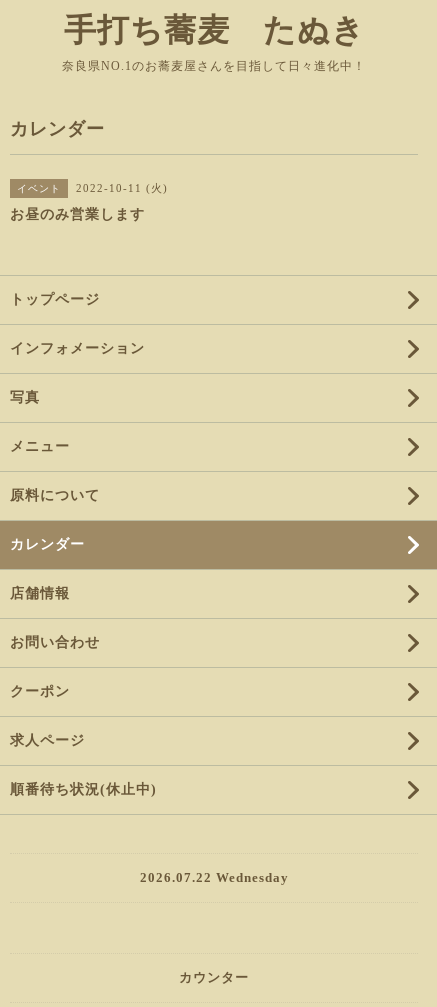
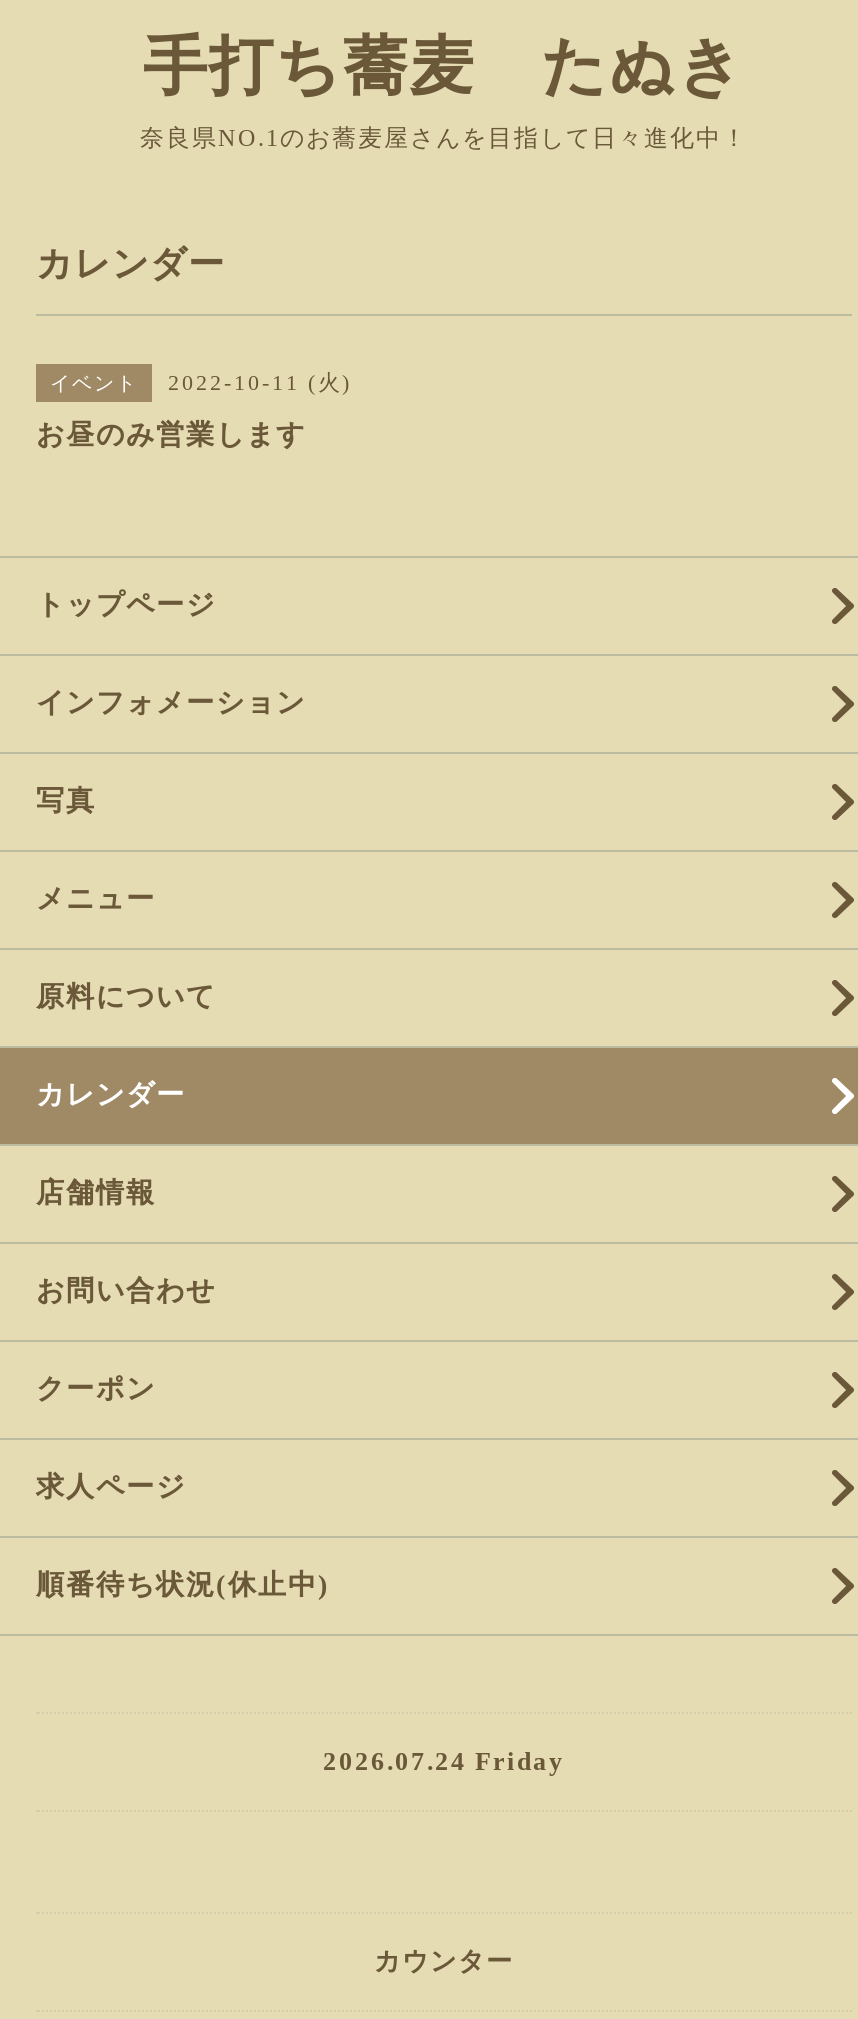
[139,870,288,885] 2026.07.22 Wednesday -> [323,1746,565,1776] 2026.07.24 Friday

